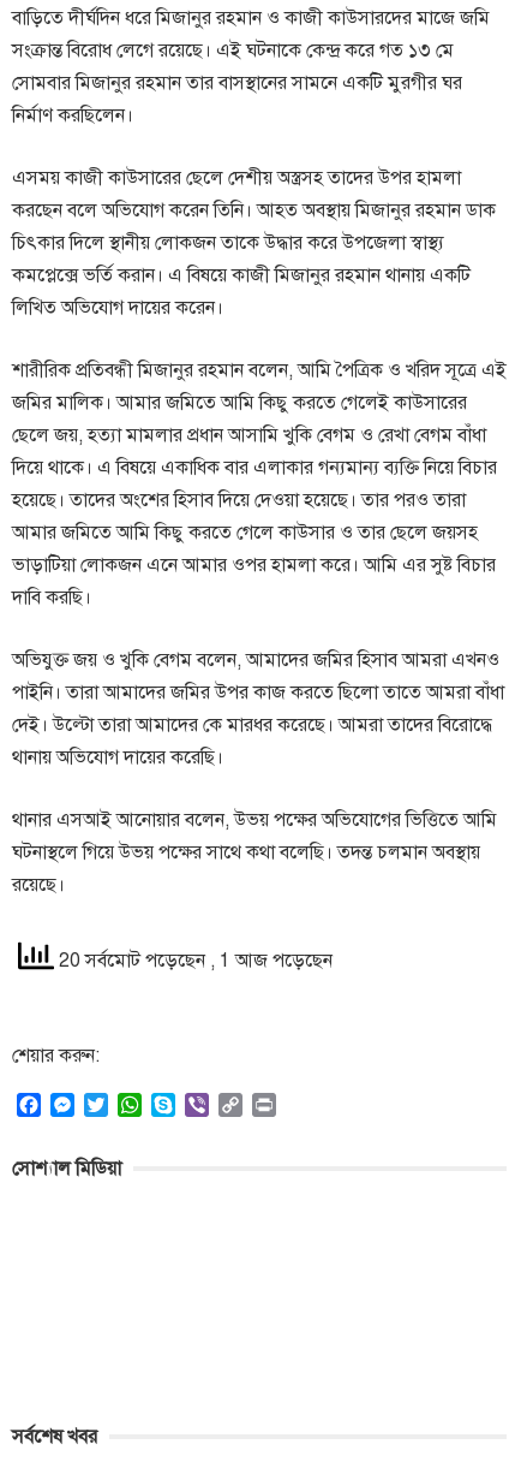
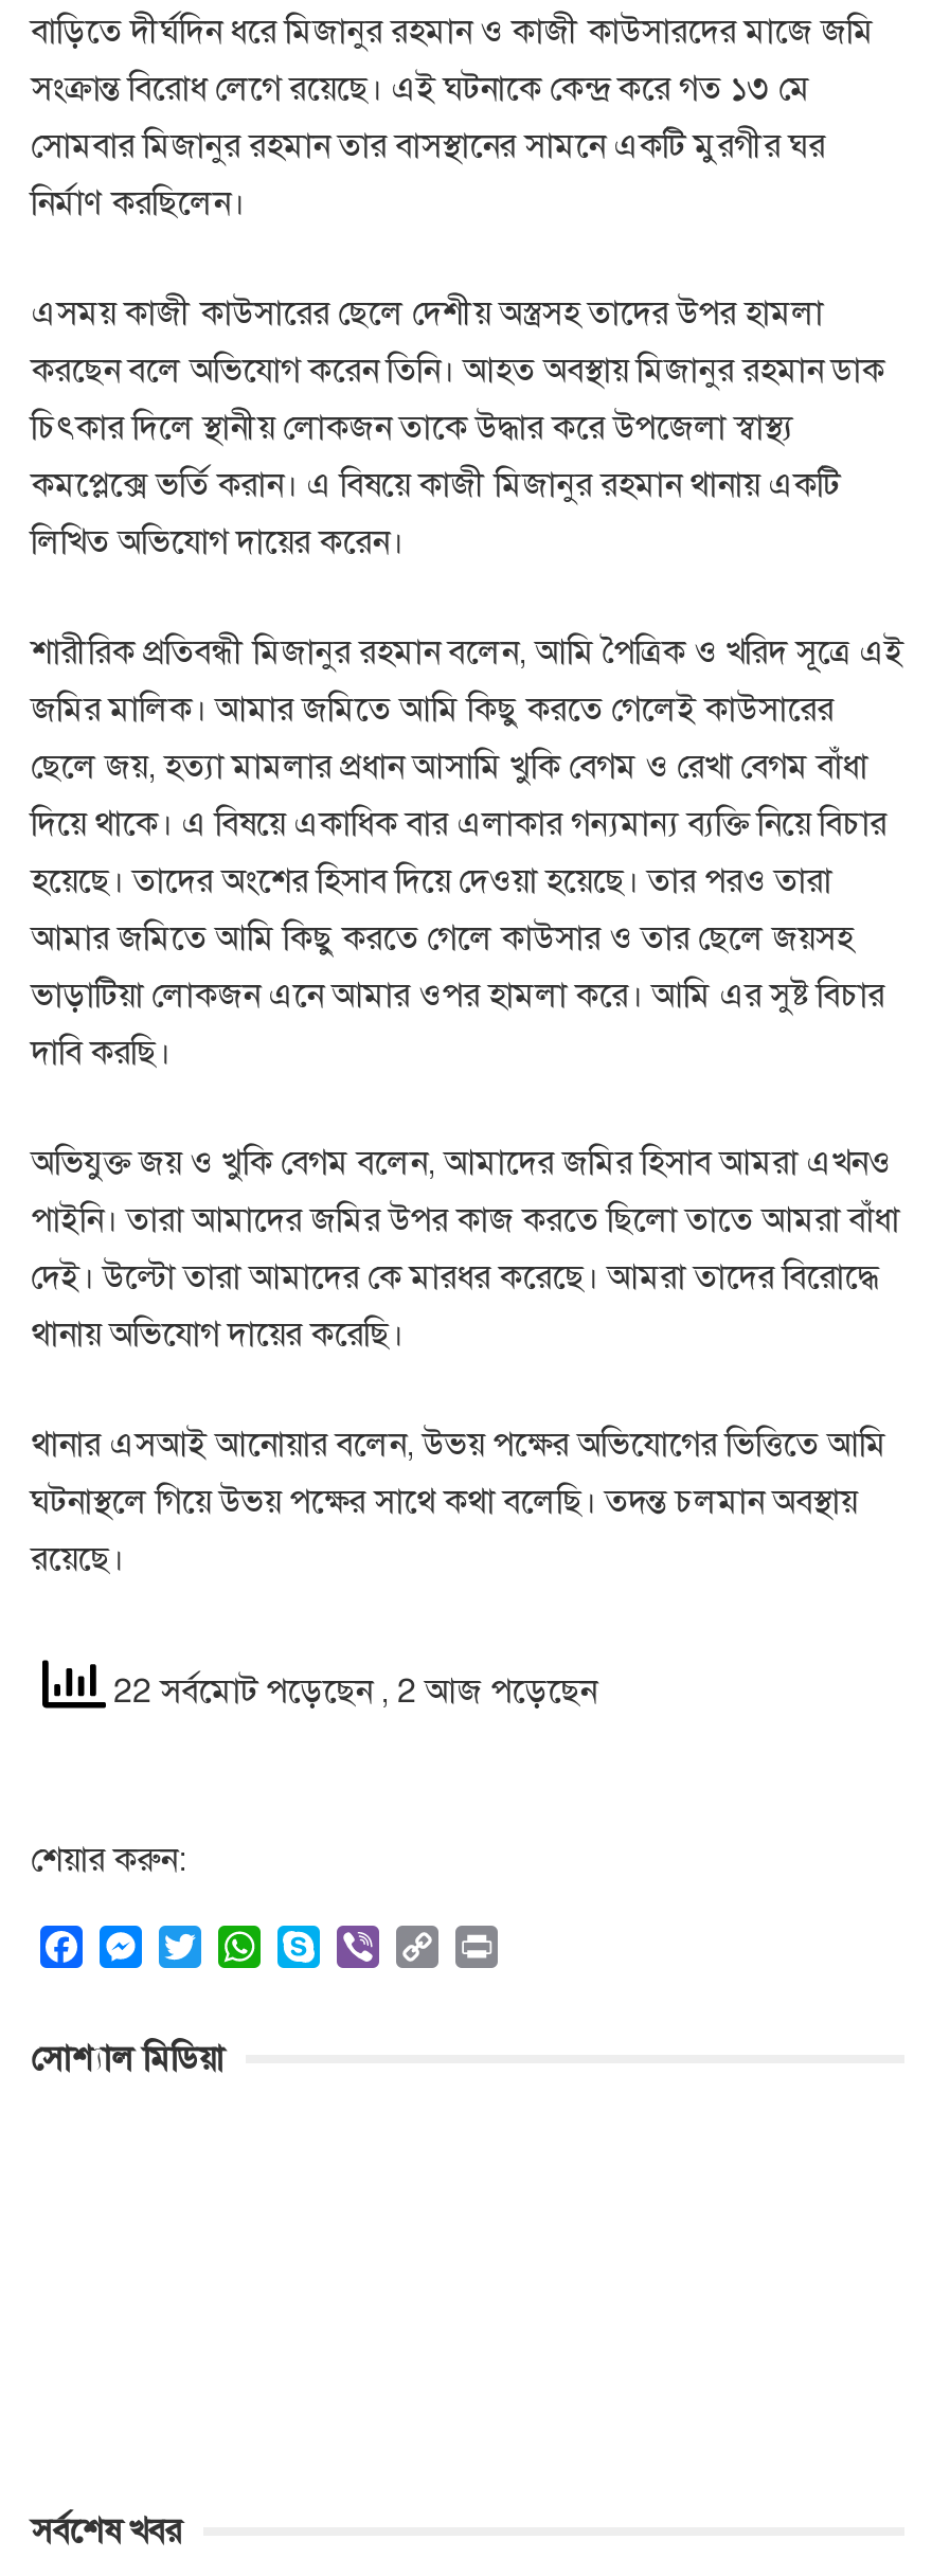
[54,948,332,972] 20 সর্বমোট পড়েছেন, 1 আজ পড়েছেন -> [105,1671,597,1713] 22 সর্বমোট পড়েছেন, 2 আজ পড়েছেন

